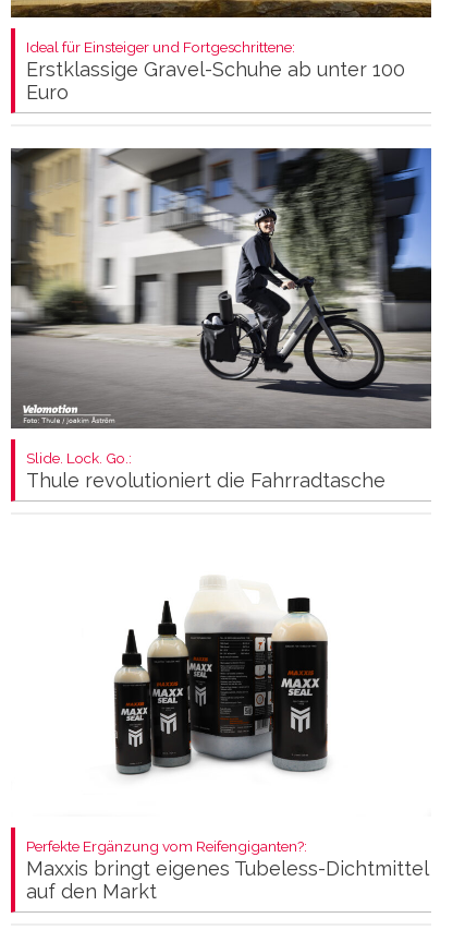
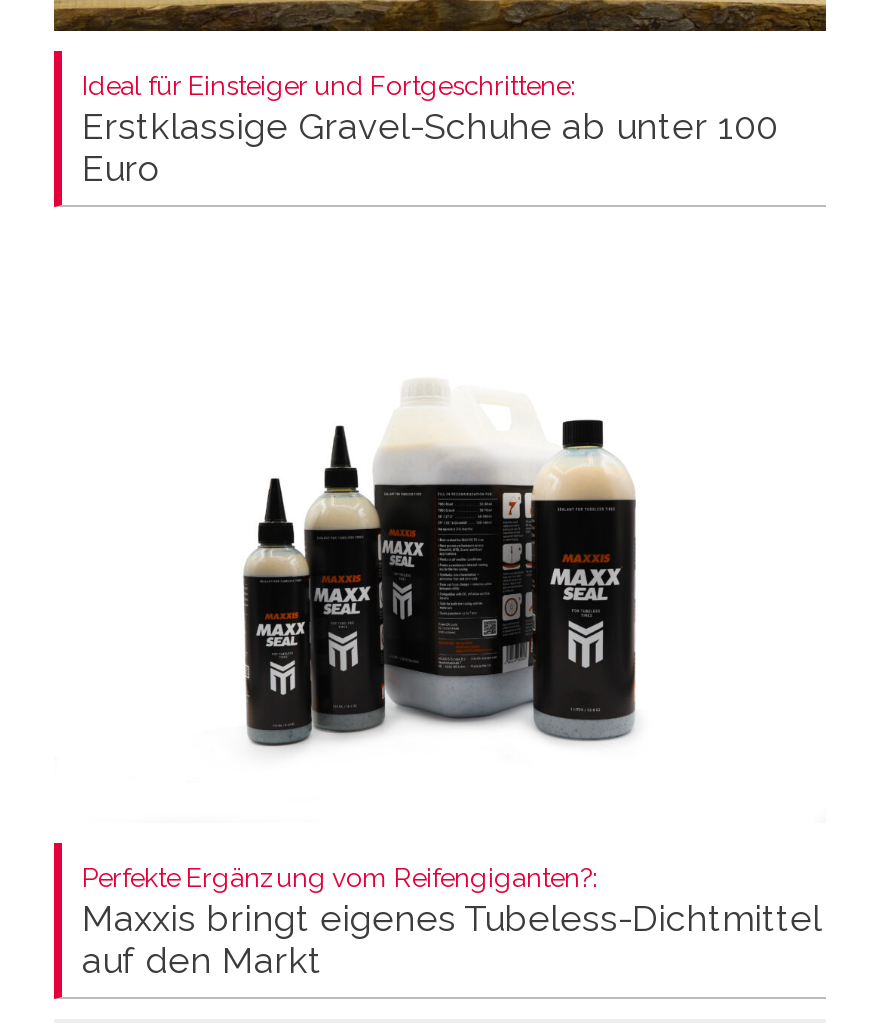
[10,147,432,492] [image] | Slide. Lock. Go.: | Thule revolutioniert die Fahrradtasche -> none

